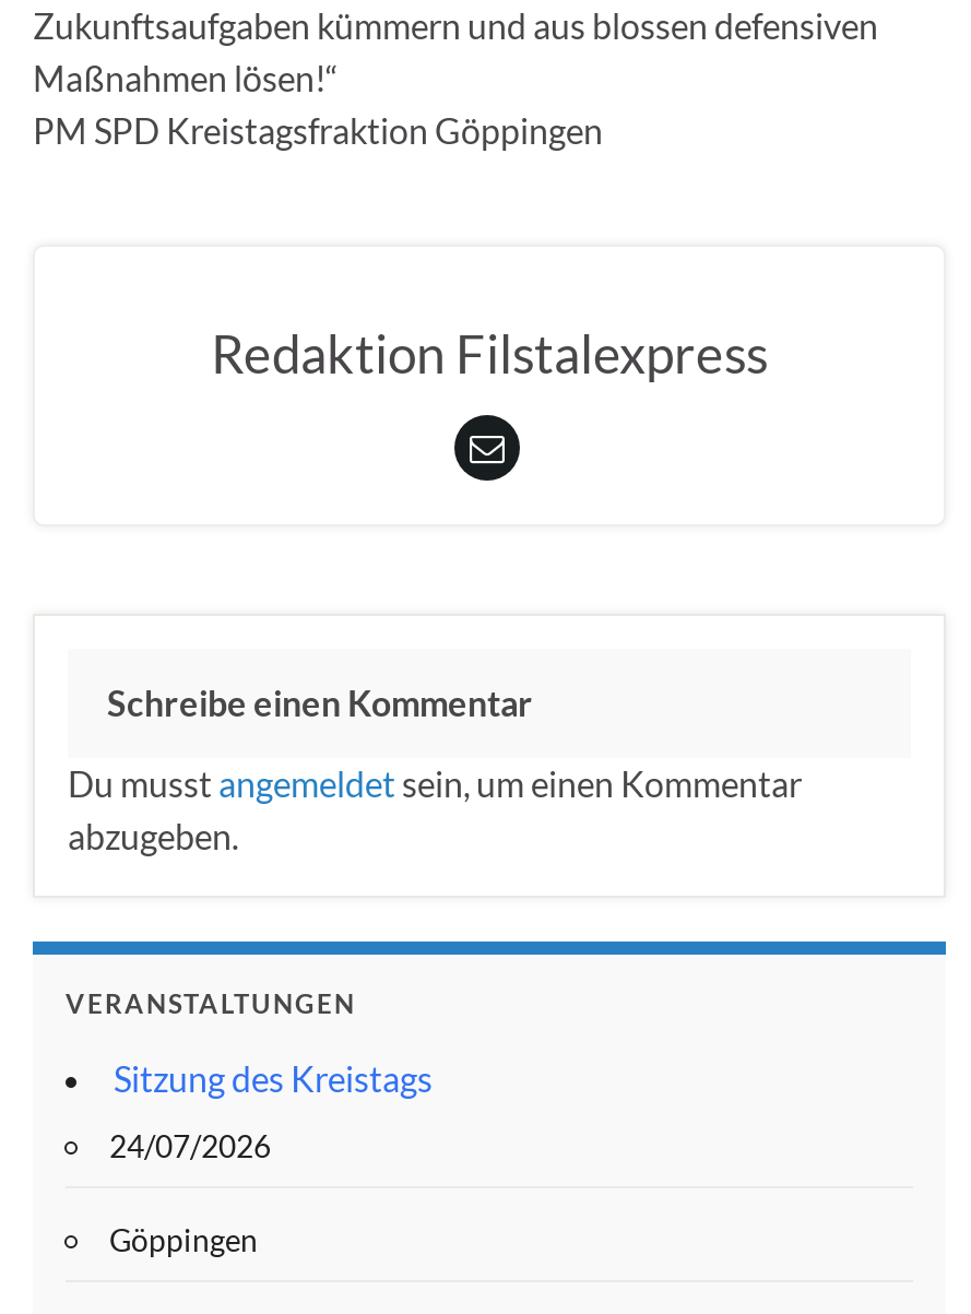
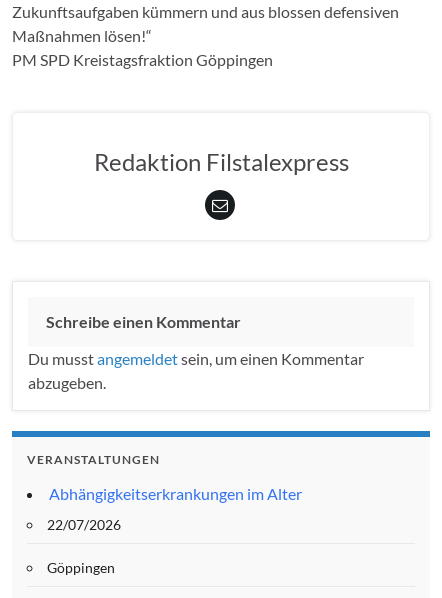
[114,1058,433,1099] Sitzung des Kreistags -> [49,484,302,503] Abhängigkeitserkrankungen im Alter
[109,1127,271,1165] 24/07/2026 -> [47,516,121,533] 22/07/2026

